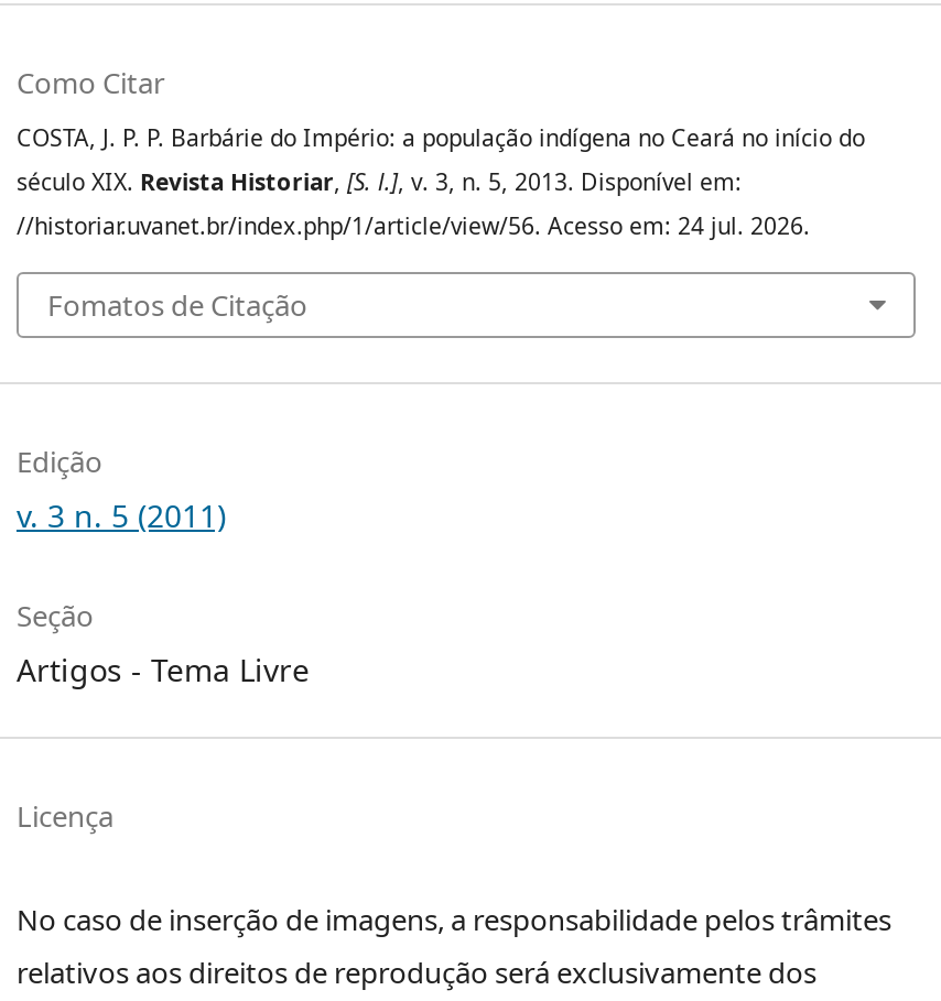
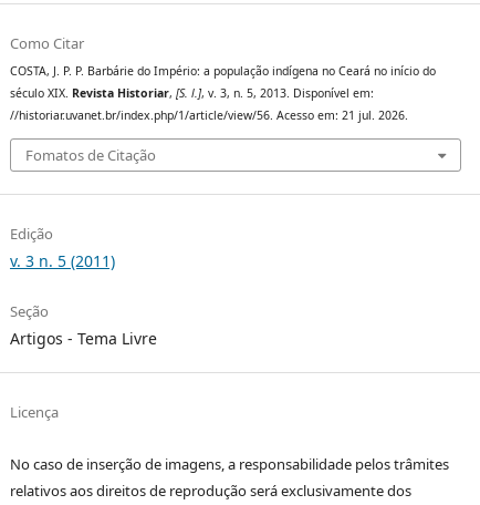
[17,211,810,241] //historiar.uvanet.br/index.php/1/article/view/56. Acesso em: 24 jul. 2026. -> [10,108,408,123] //historiar.uvanet.br/index.php/1/article/view/56. Acesso em: 21 jul. 2026.

